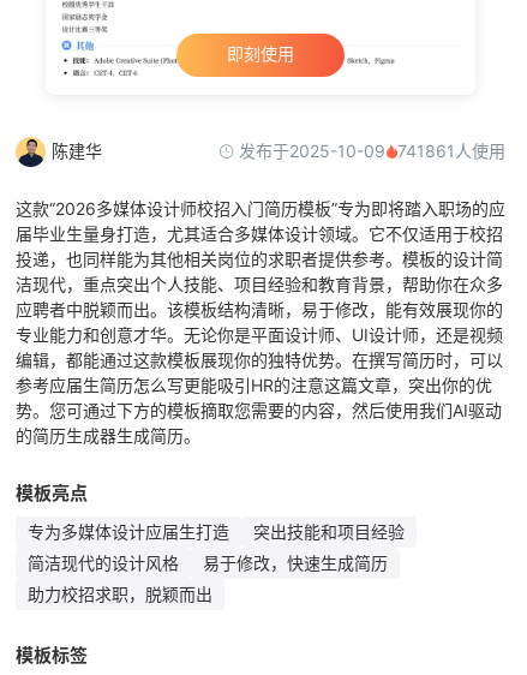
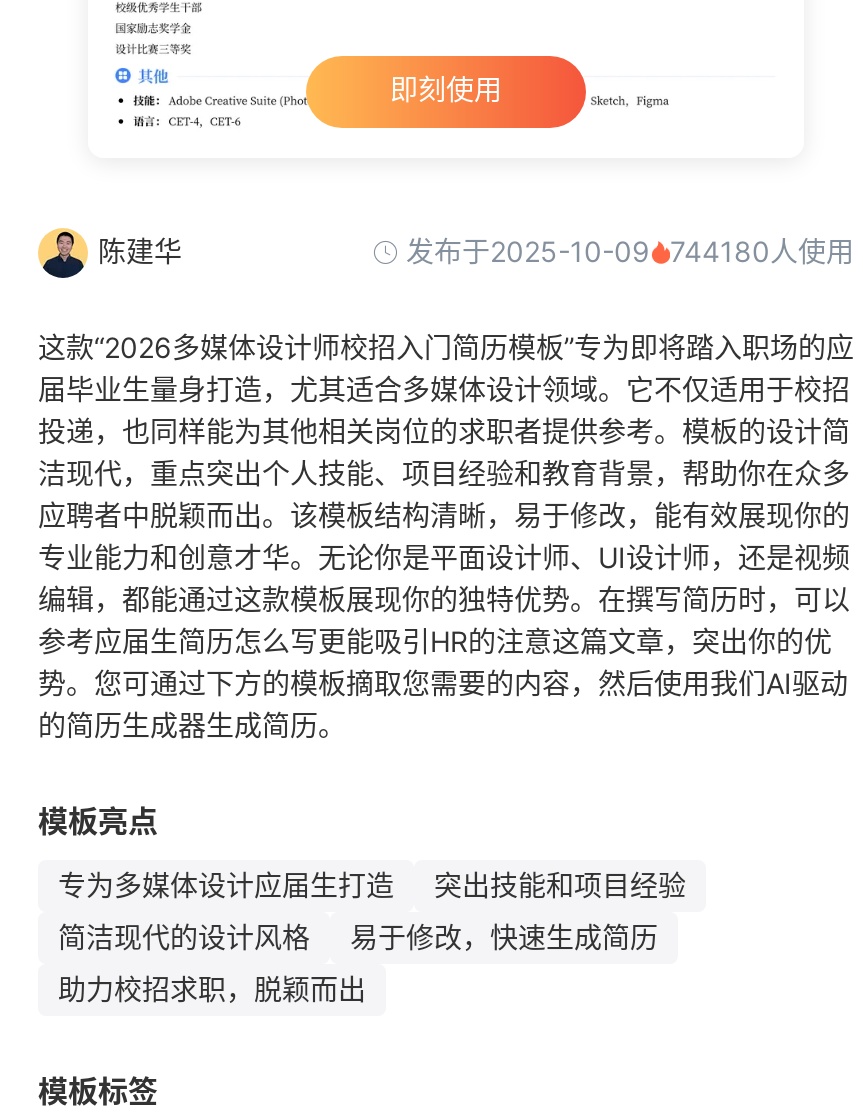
[234,140,505,161] 发布于2025-10-09 741861人使用 -> [398,233,854,268] 发布于2025-10-09 744180人使用

